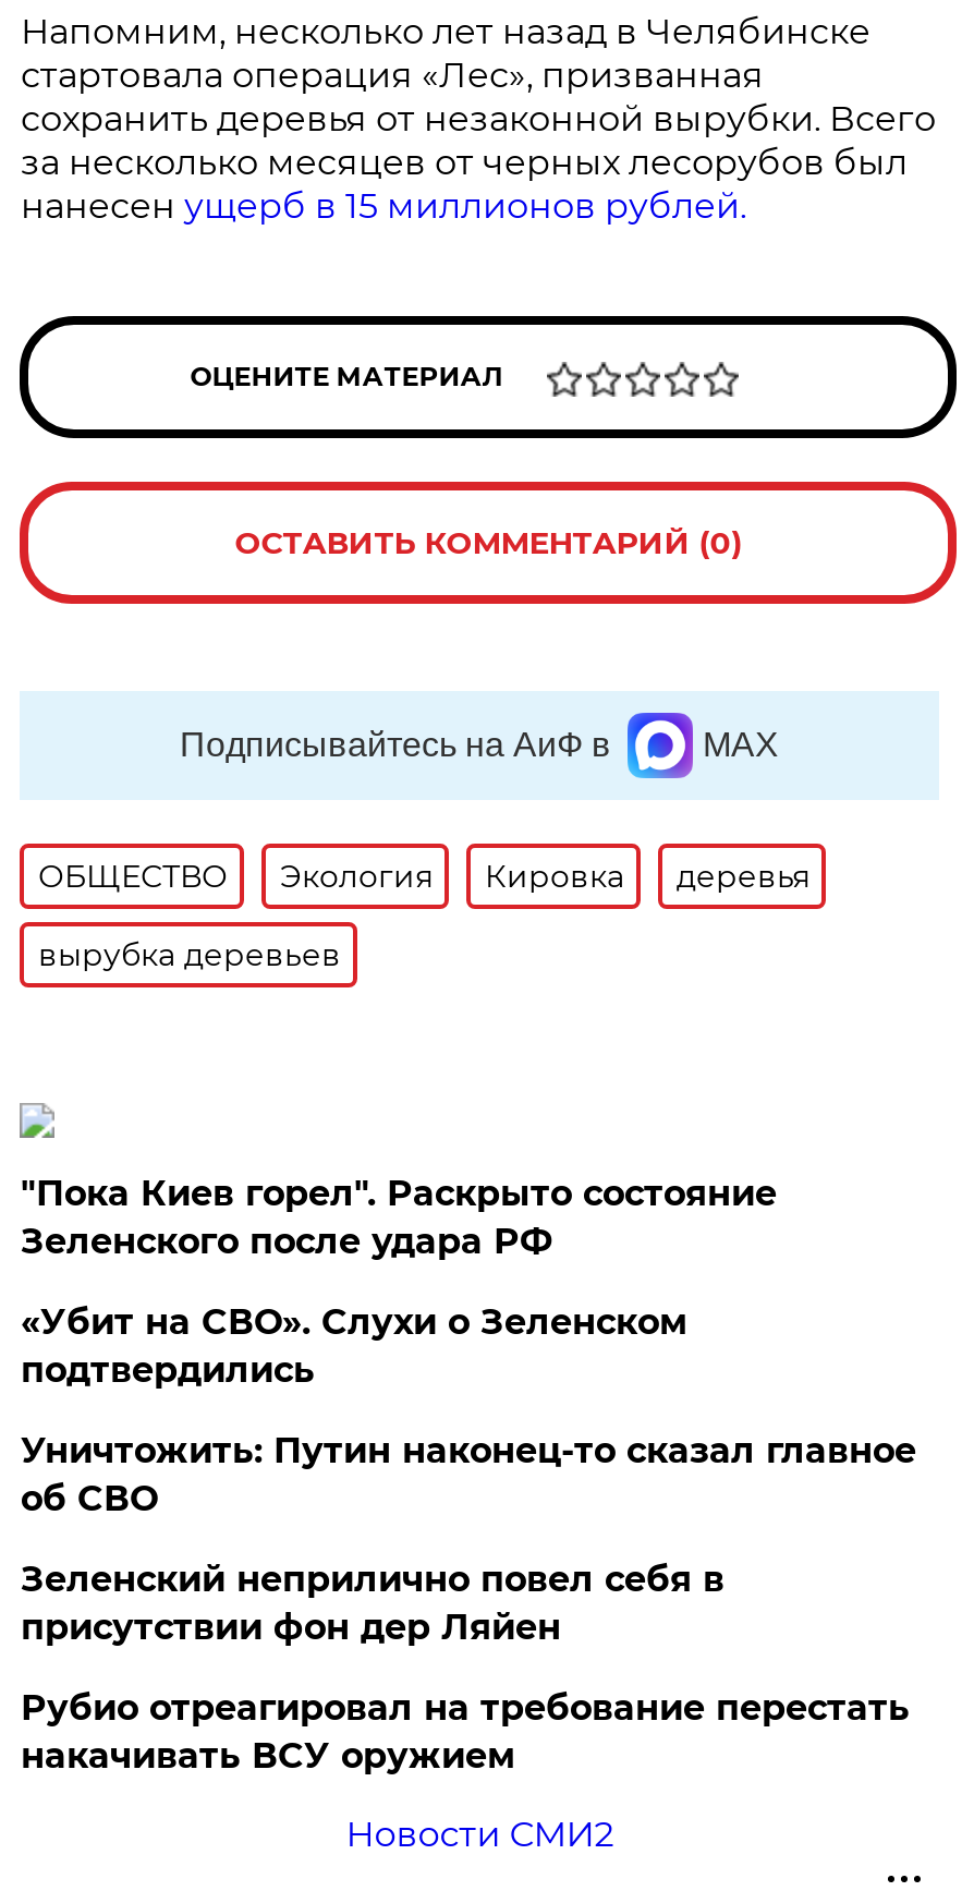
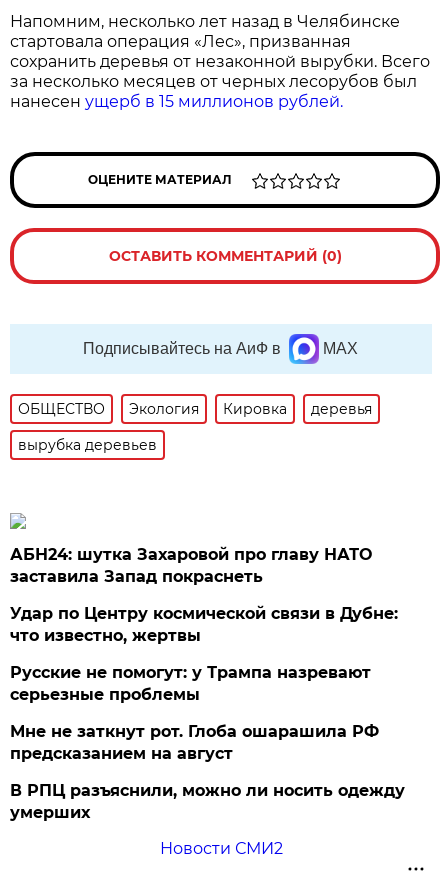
[20,1173,777,1262] "Пока Киев горел". Раскрыто состояние | Зеленского после удара РФ -> [10,545,372,586] АБН24: шутка Захаровой про главу НАТО | заставила Запад покраснеть
[20,1301,687,1391] «Убит на СВО». Слухи о Зеленском | подтвердились -> [10,604,398,645] Удар по Центру космической связи в Дубне: | что известно, жертвы
[20,1430,916,1519] Уничтожить: Путин наконец-то сказал главное | об СВО -> [10,663,371,704] Русские не помогут: у Трампа назревают | серьезные проблемы
[20,1558,724,1648] Зеленский неприлично повел cебя в | присутствии фон дер Ляйен -> [10,722,379,763] Мне не заткнут рот. Глоба ошарашила РФ | предсказанием на август
[20,1687,909,1776] Рубио отреагировал на требование перестать | накачивать ВСУ оружием -> [10,781,405,822] В РПЦ разъяснили, можно ли носить одежду | умерших

